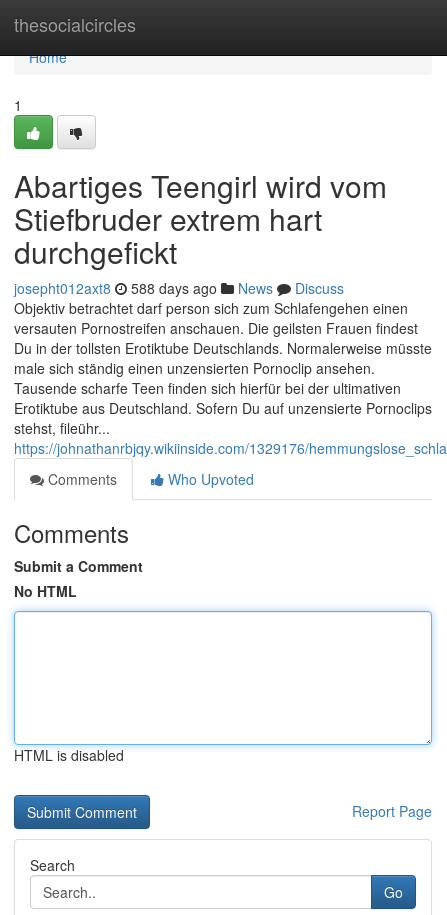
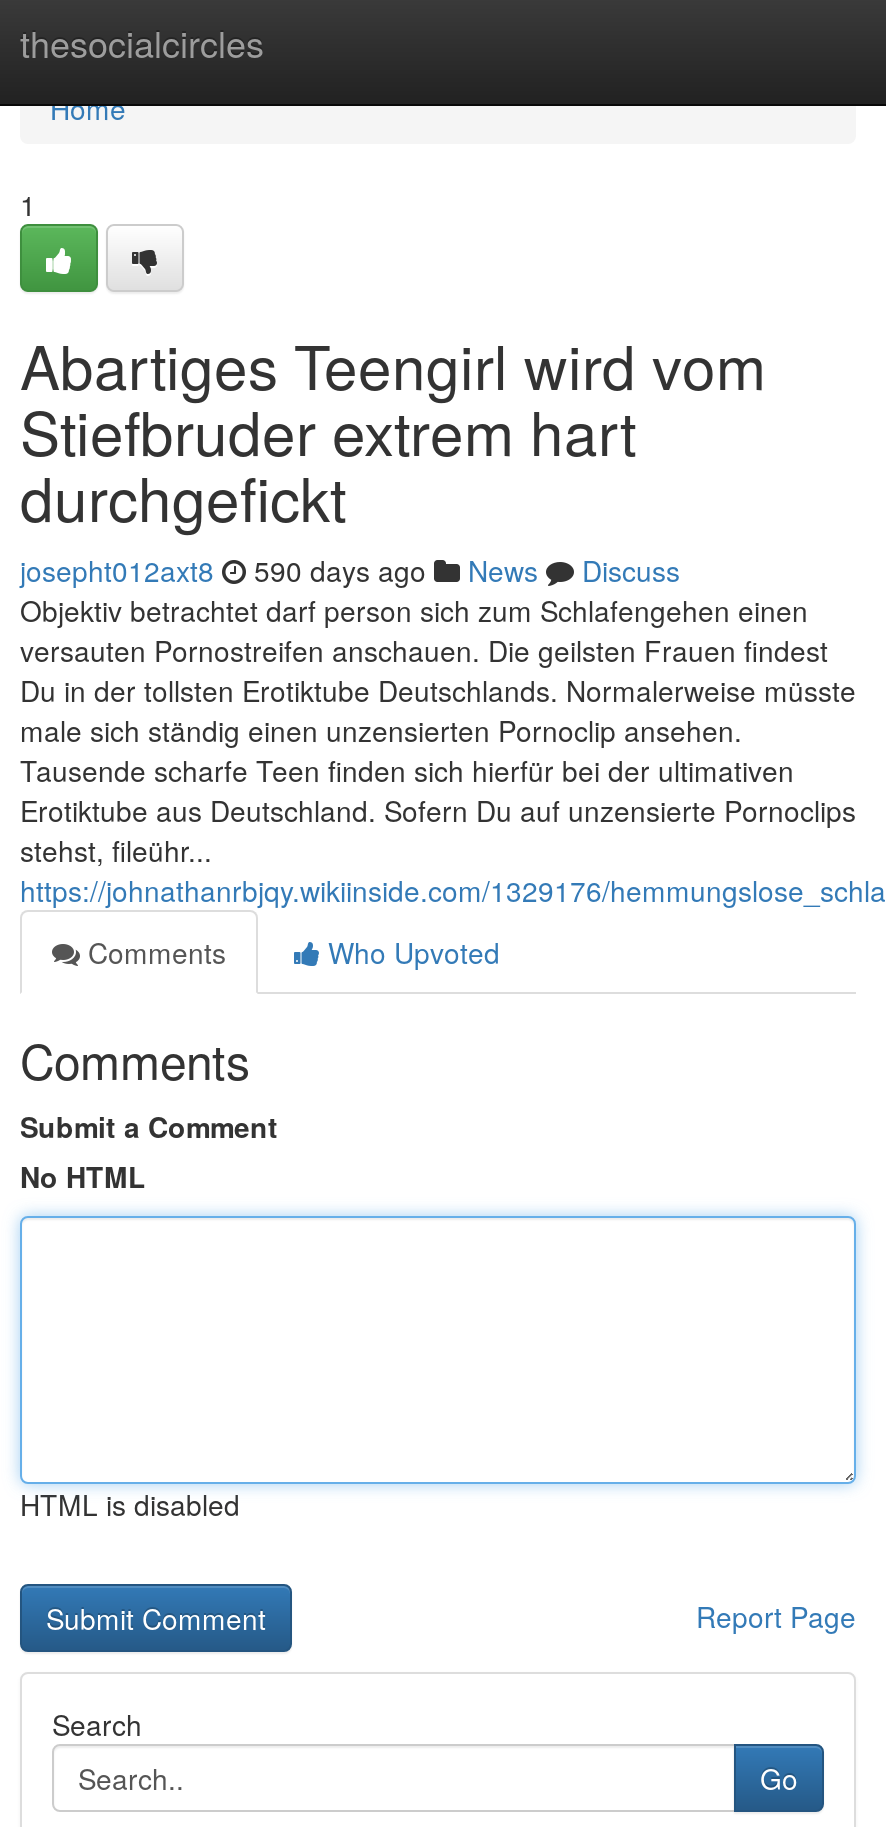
[14,278,344,298] josepht012axt8 588 days ago News Discuss -> [20,550,680,590] josepht012axt8 590 days ago News Discuss

